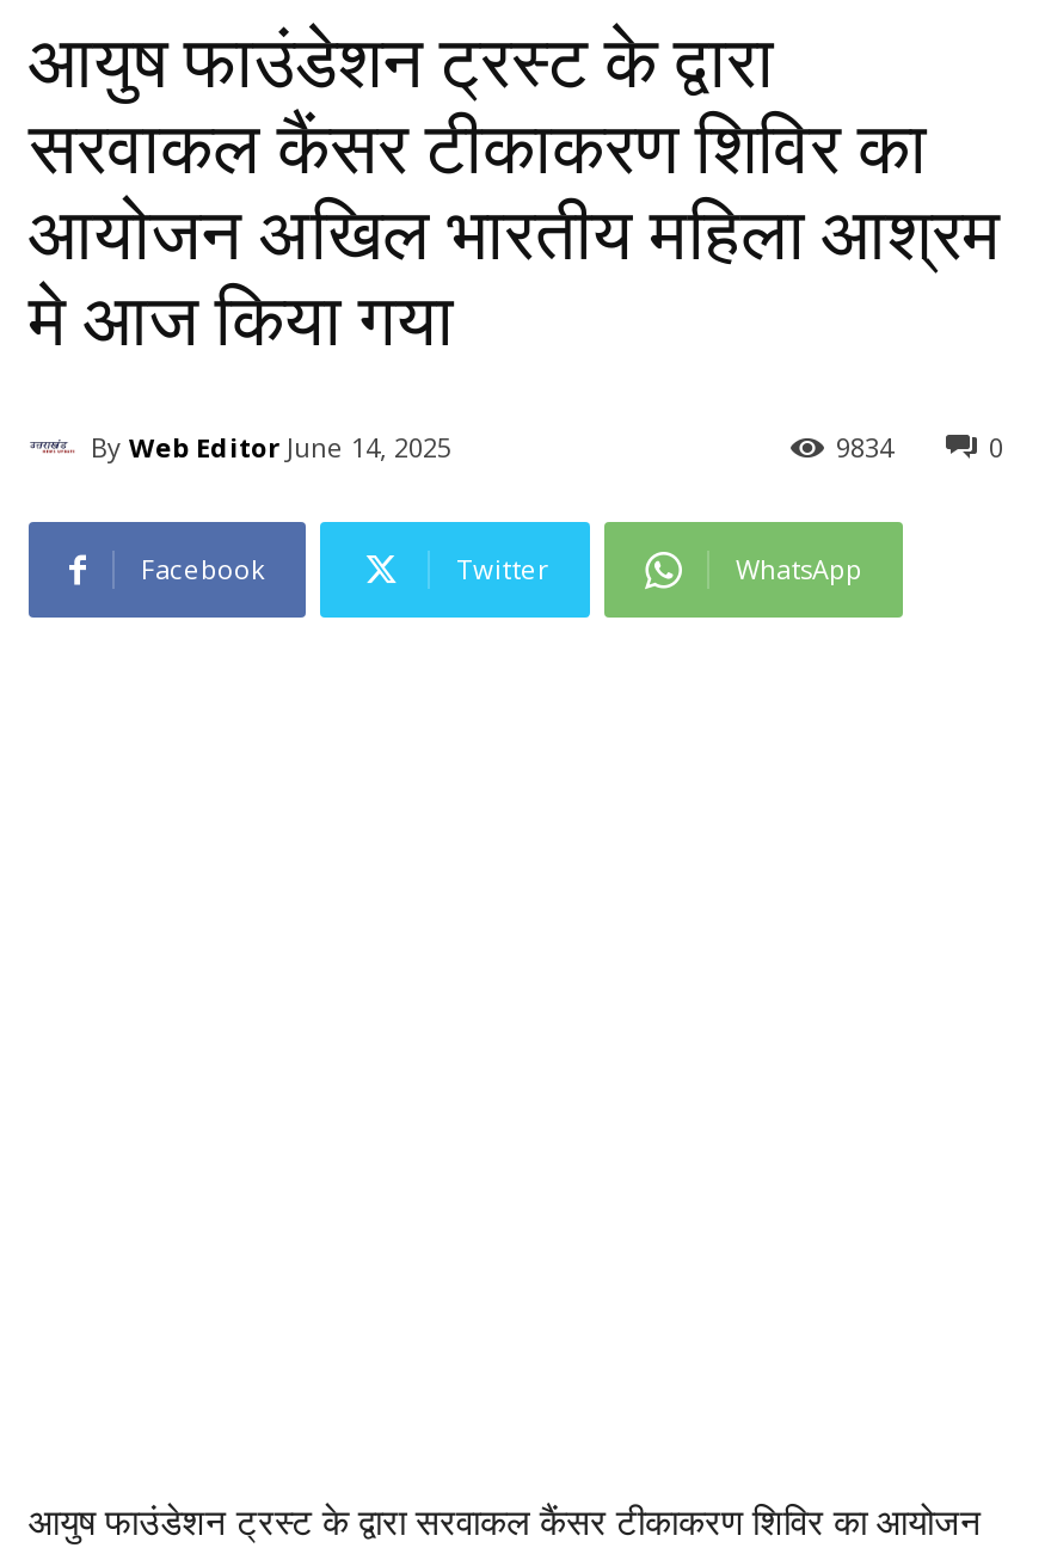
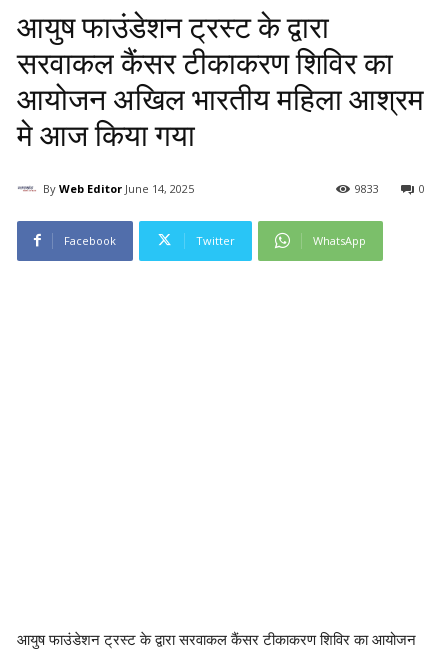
[836,429,893,465] 9834 -> [355,181,379,196] 9833

